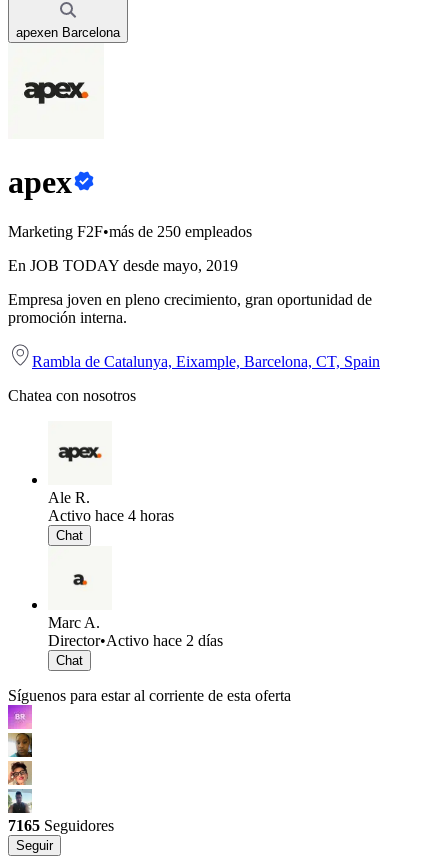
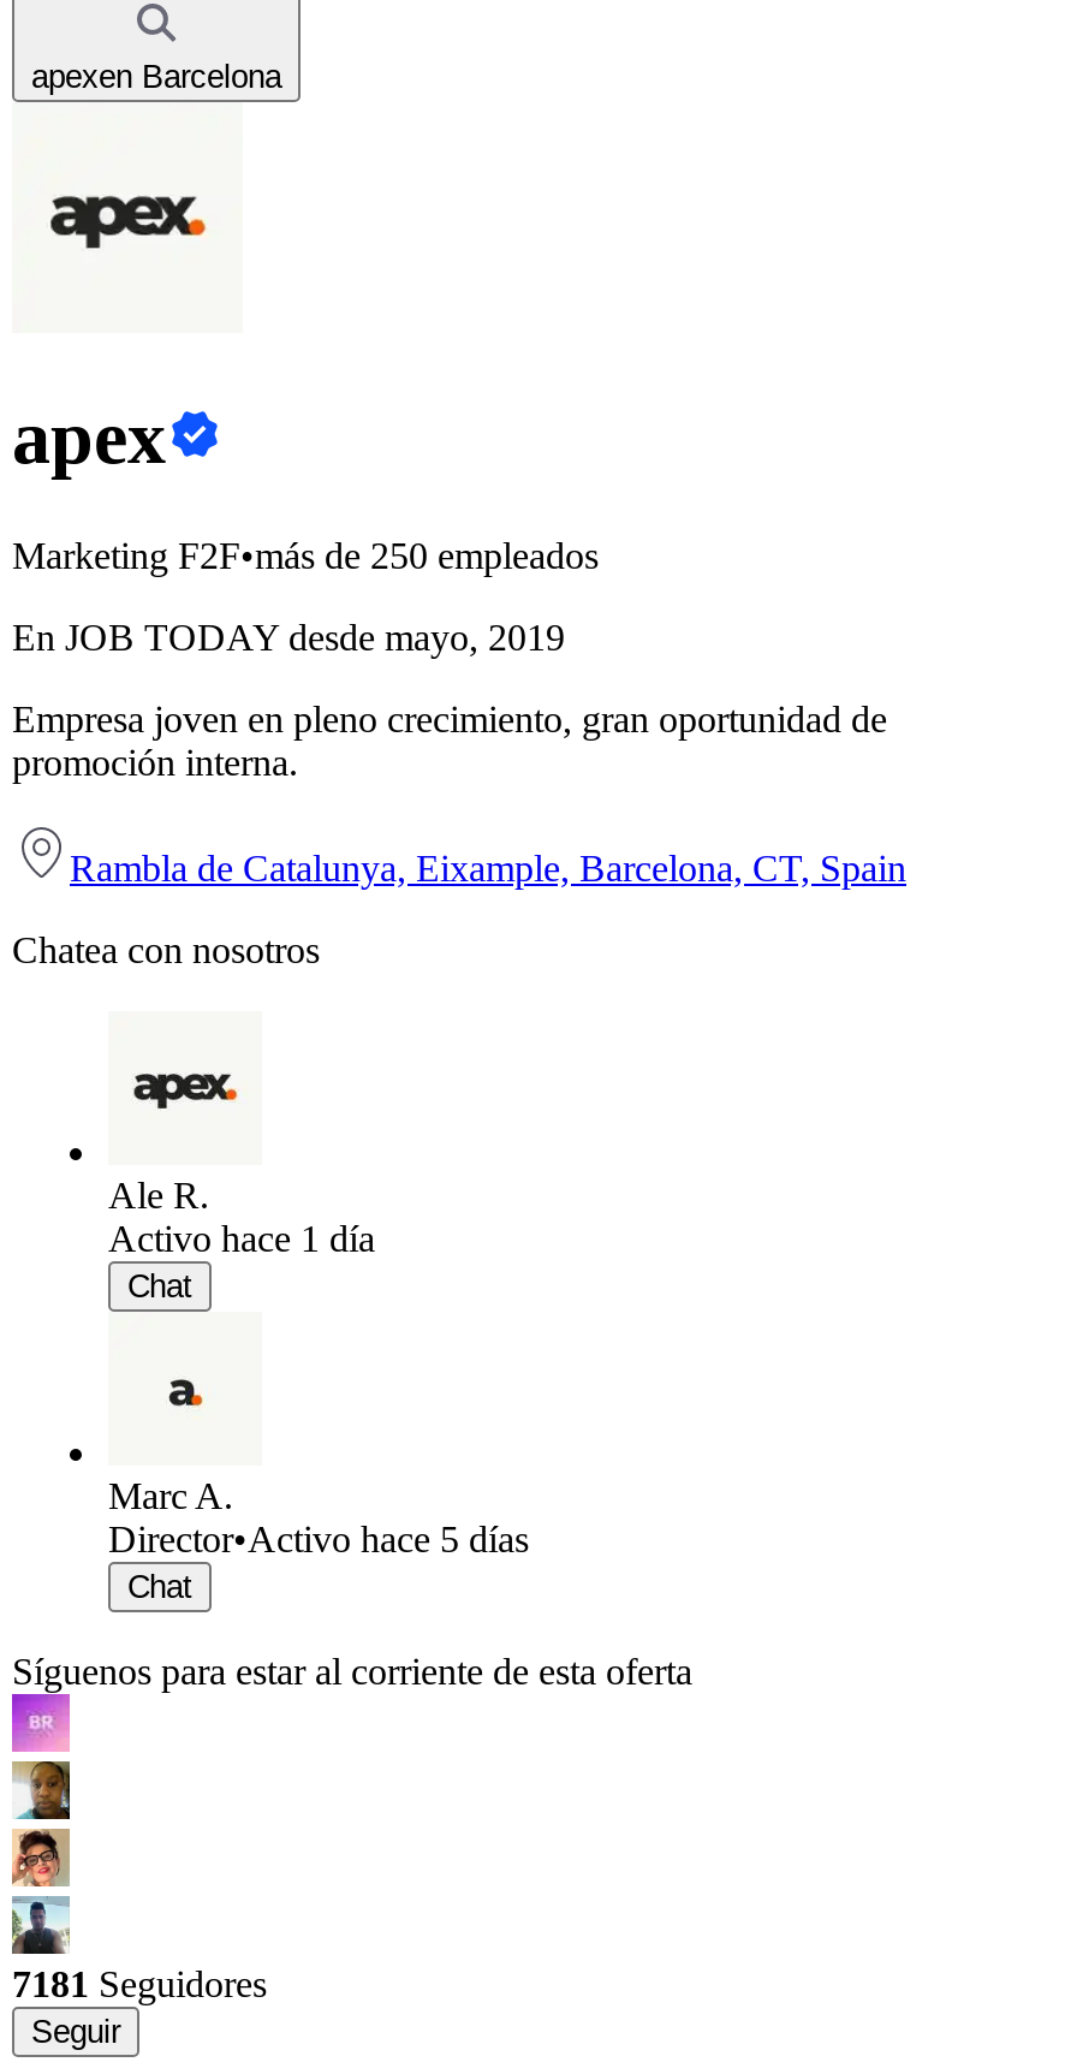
[48,507,174,524] Activo hace 4 horas -> [108,1218,375,1259] Activo hace 1 día
[48,632,223,649] Director•Activo hace 2 días -> [108,1518,529,1559] Director•Activo hace 5 días
[8,817,114,834] 7165 Seguidores -> [12,1963,267,2004] 7181 Seguidores

